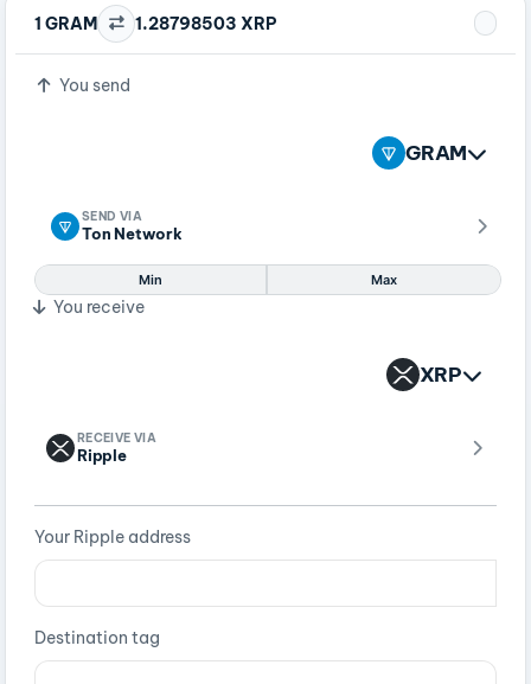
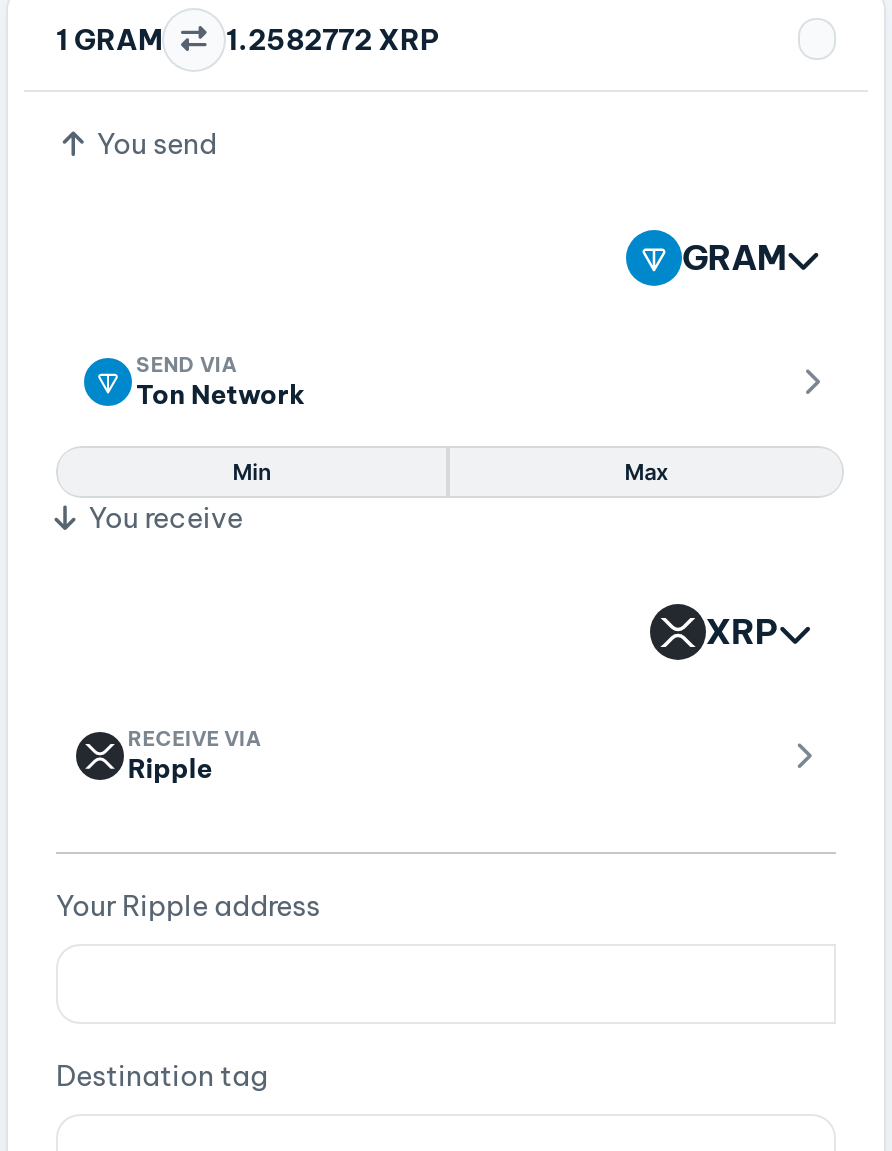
[34,13,277,34] 1 GRAM 1.28798503 XRP -> [56,22,440,58] 1 GRAM 1.2582772 XRP

